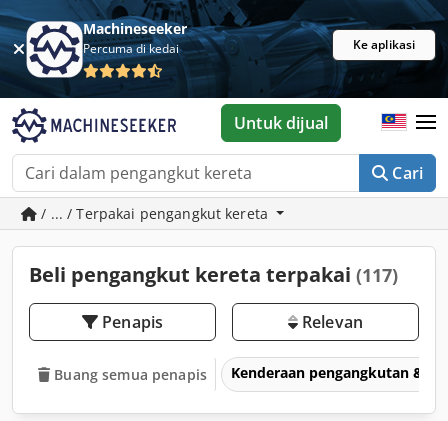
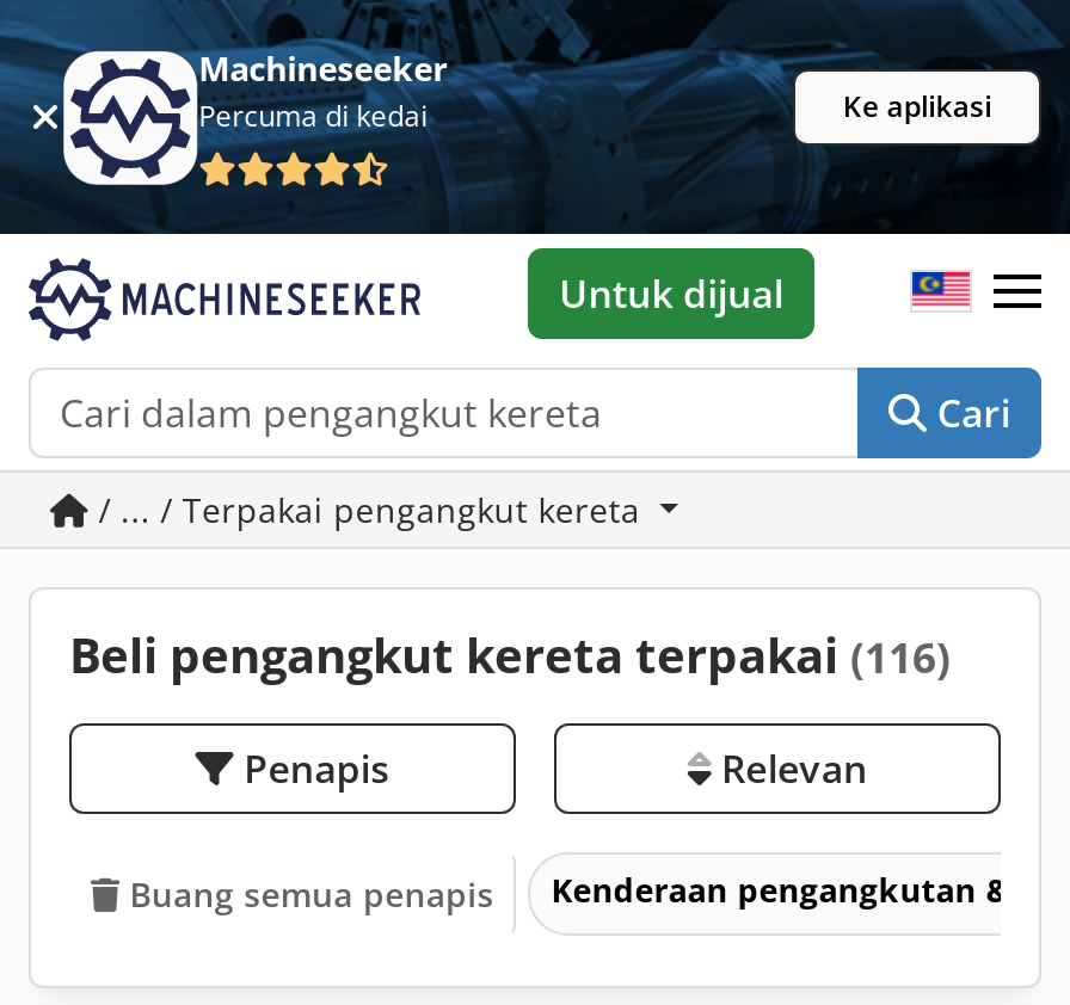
[29,261,398,288] Beli pengangkut kereta terpakai (117) -> [69,623,951,688] Beli pengangkut kereta terpakai (116)

